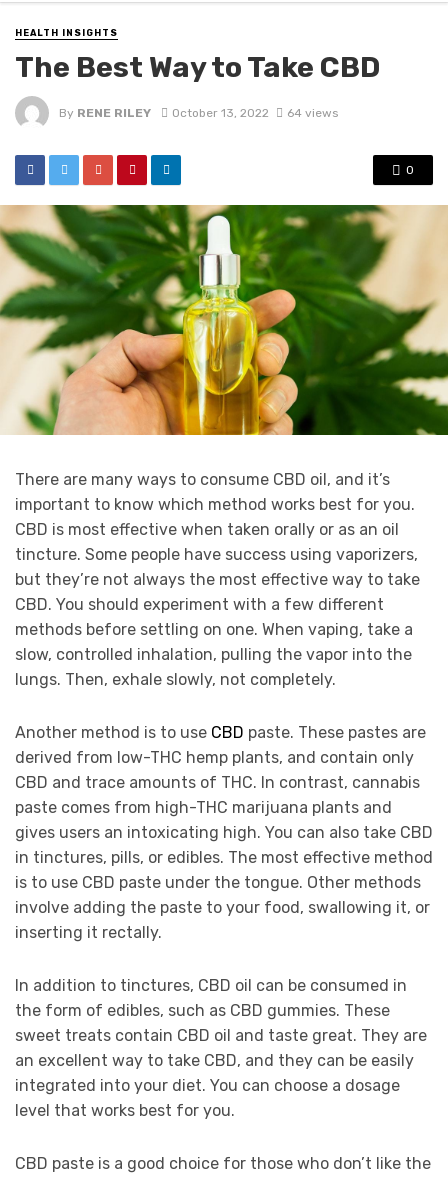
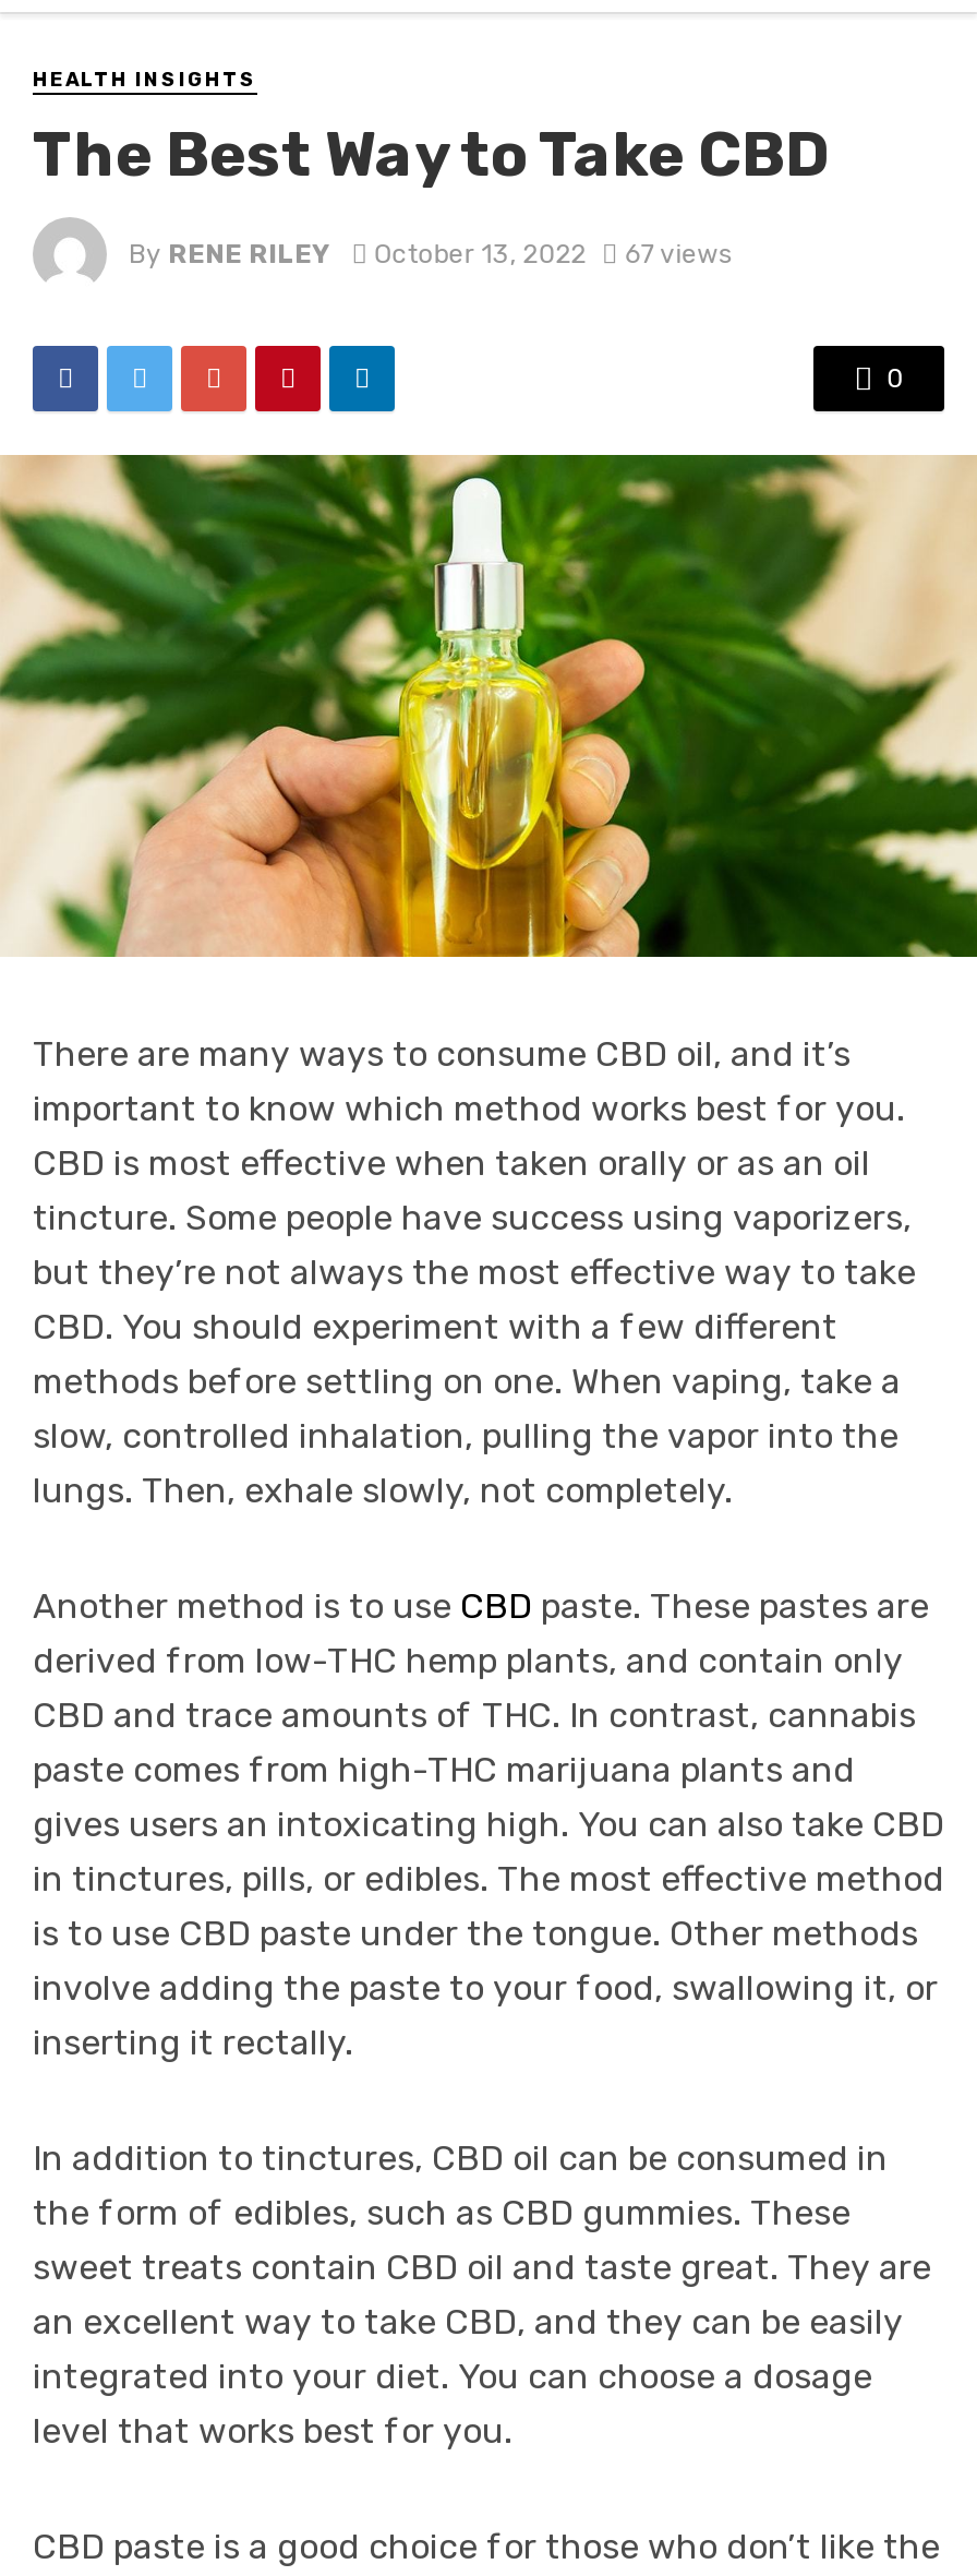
[59,106,338,120] By RENE RILEY October 13, 2022 64 views -> [129,238,732,269] By RENE RILEY October 13, 2022 67 views

